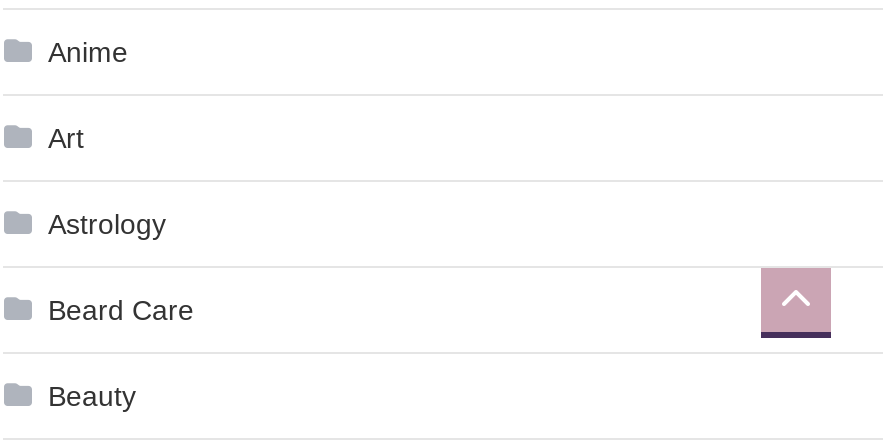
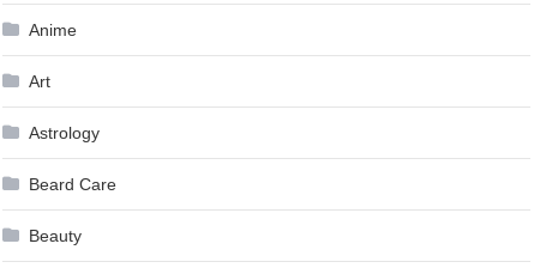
[757,266,835,342] [image] -> none

